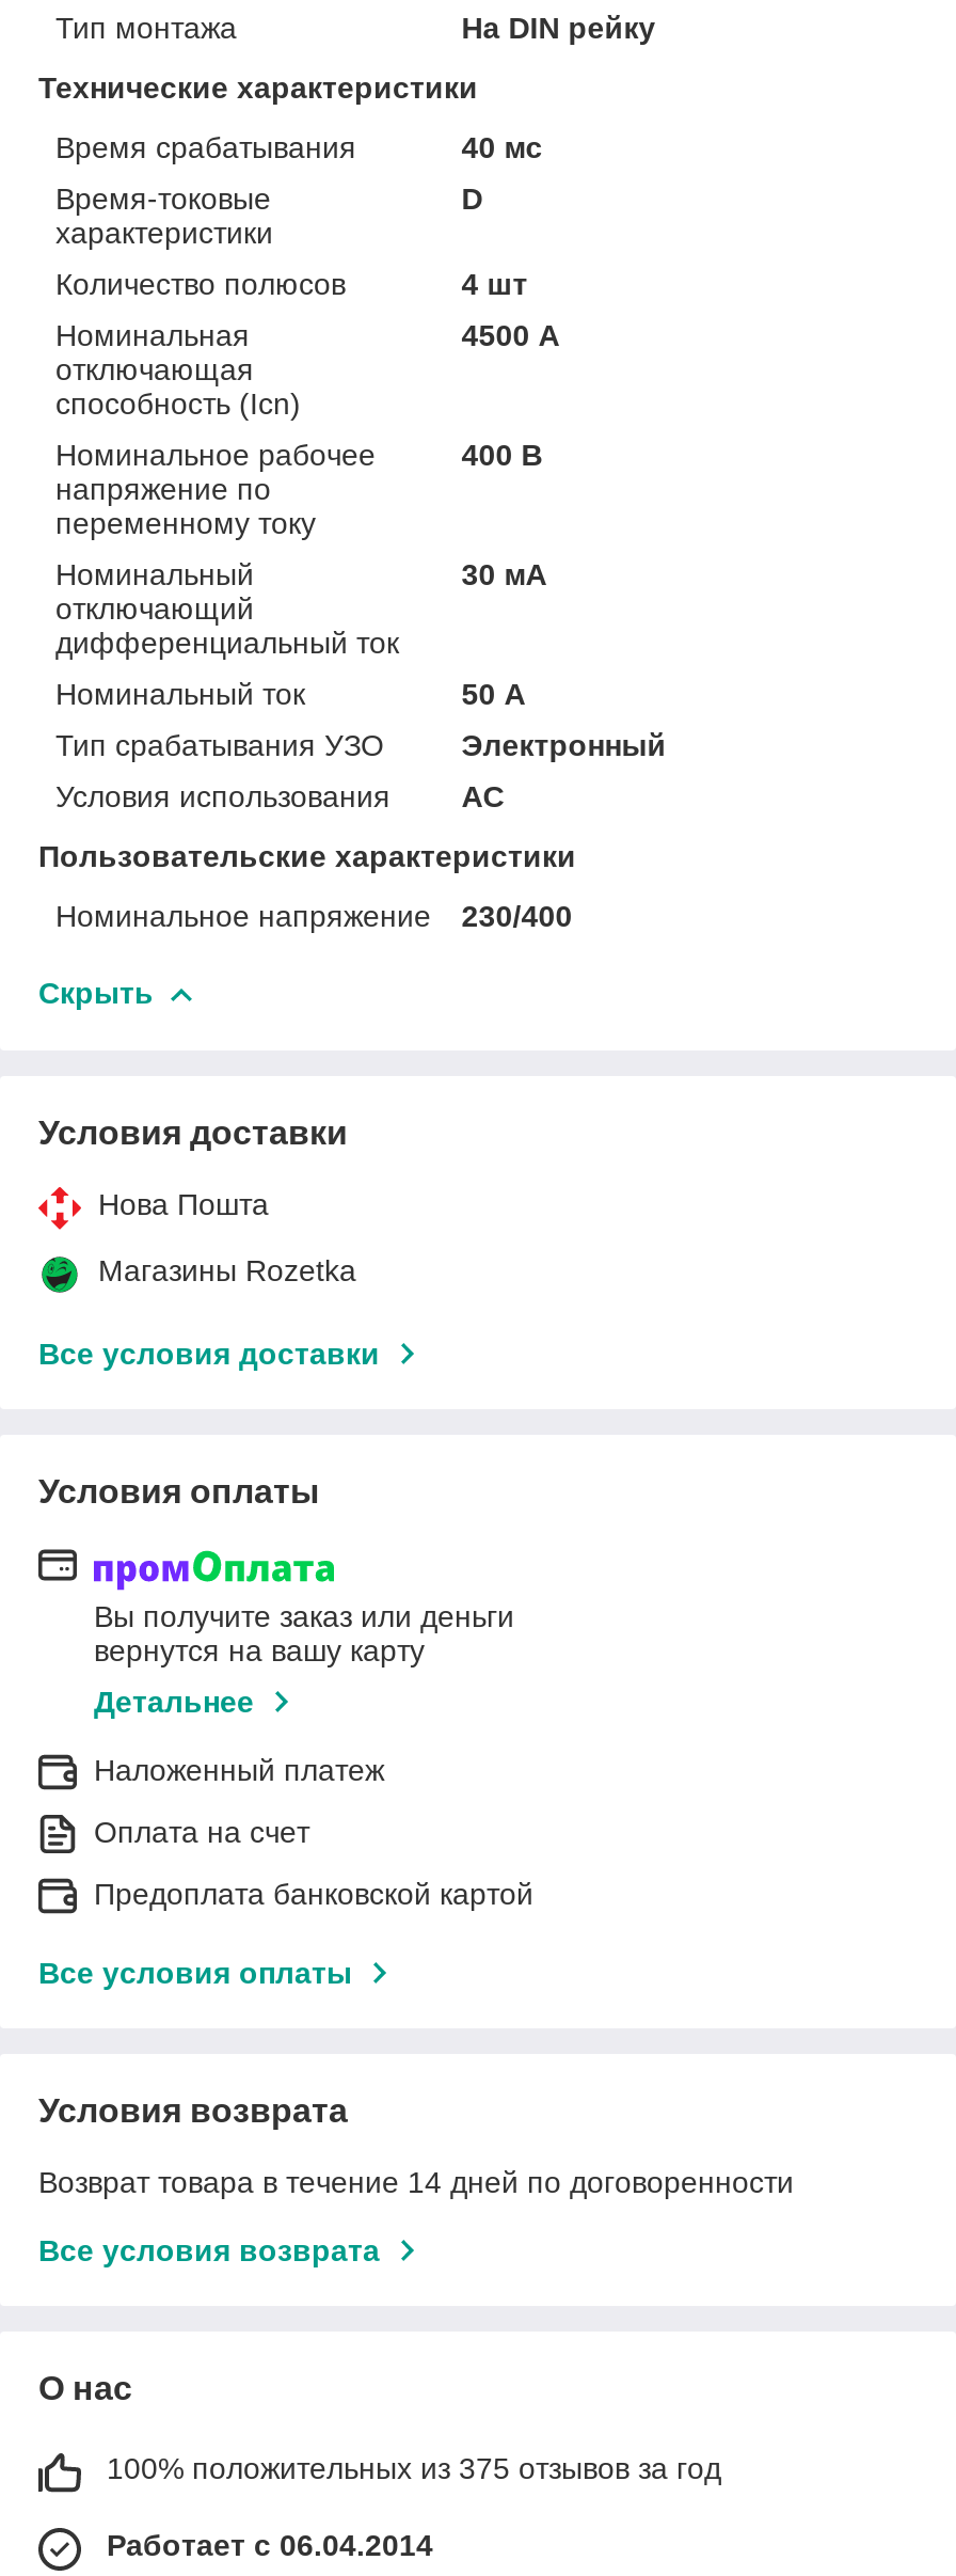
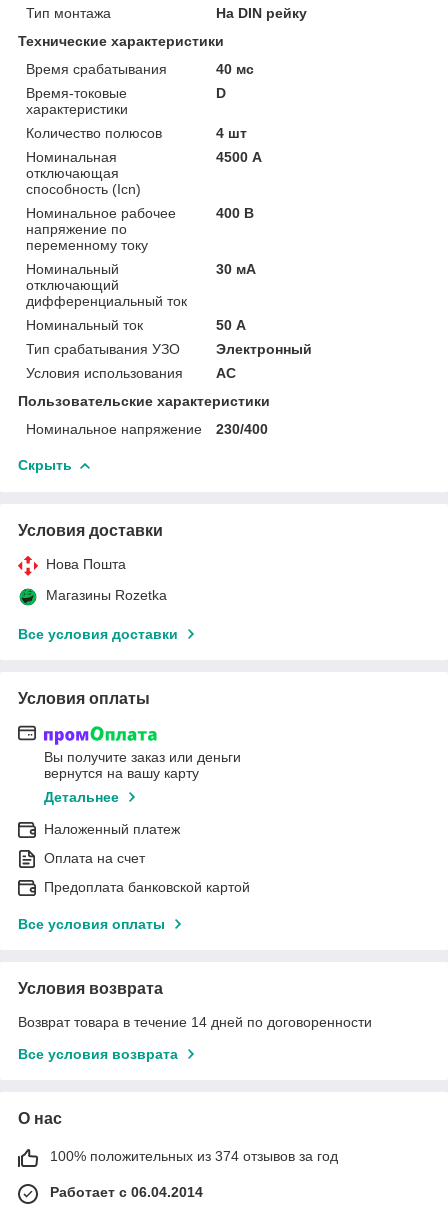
[107,2450,721,2484] 100% положительных из 375 отзывов за год -> [50,1148,338,1164] 100% положительных из 374 отзывов за год

